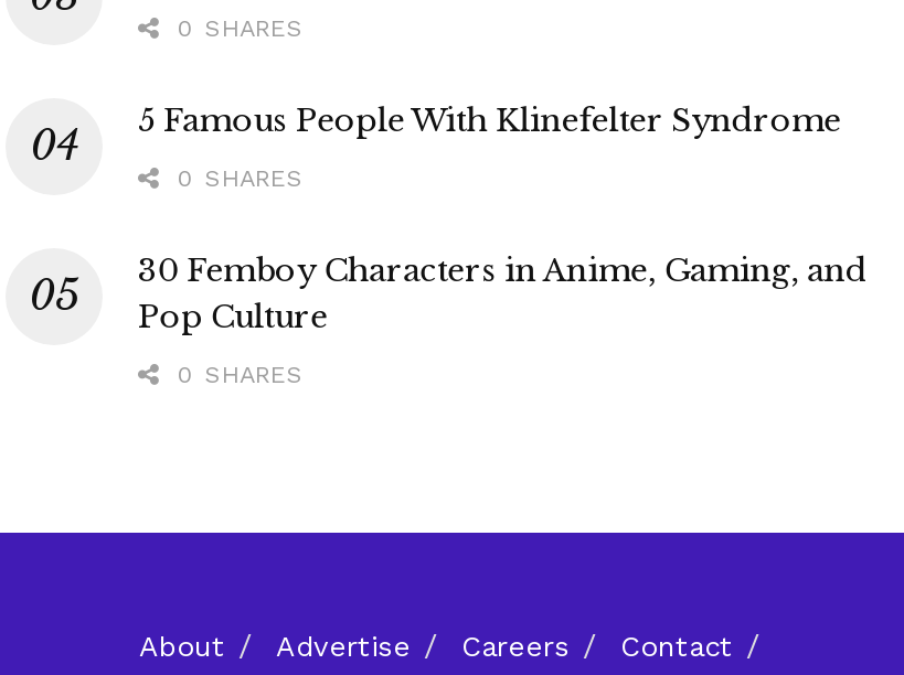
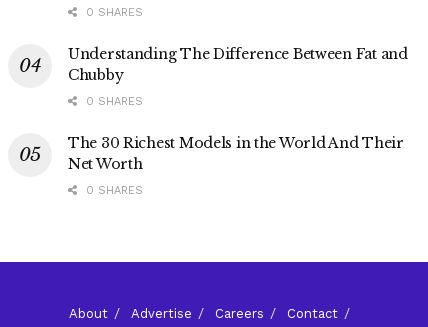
[138,99,841,139] 5 Famous People With Klinefelter Syndrome -> [68,45,408,84] Understanding The Difference Between Fat and | Chubby
[138,249,867,335] 30 Femboy Characters in Anime, Gaming, and | Pop Culture -> [68,134,404,173] The 30 Richest Models in the World And Their | Net Worth

